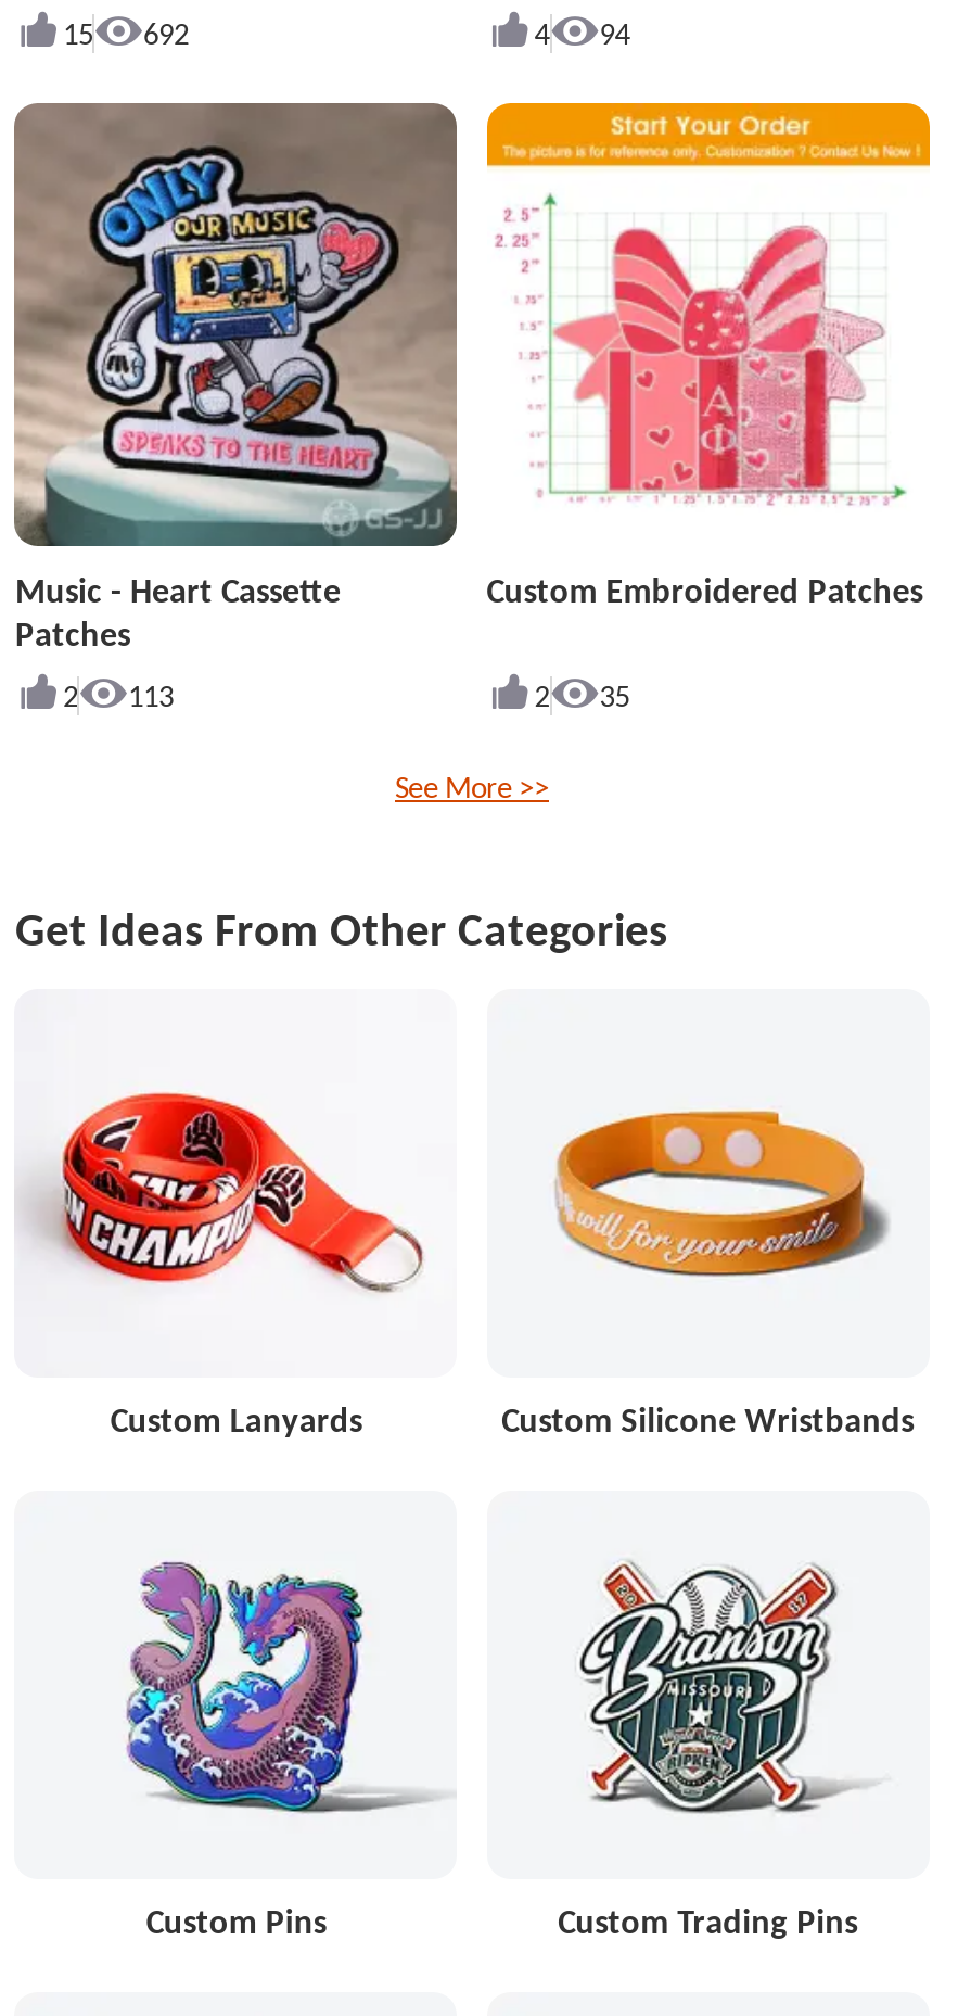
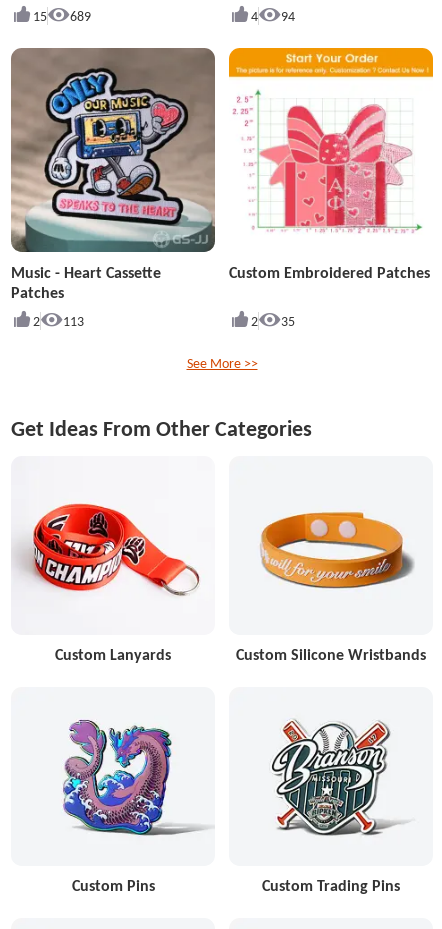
[63,14,189,53] 15 692 -> [33,7,91,25] 15 689

